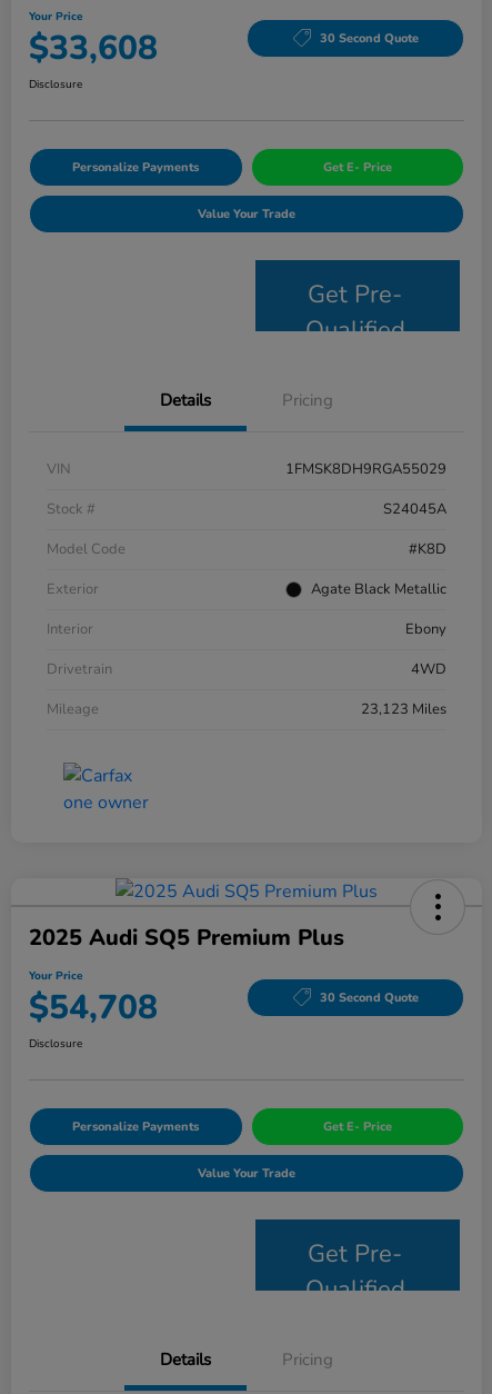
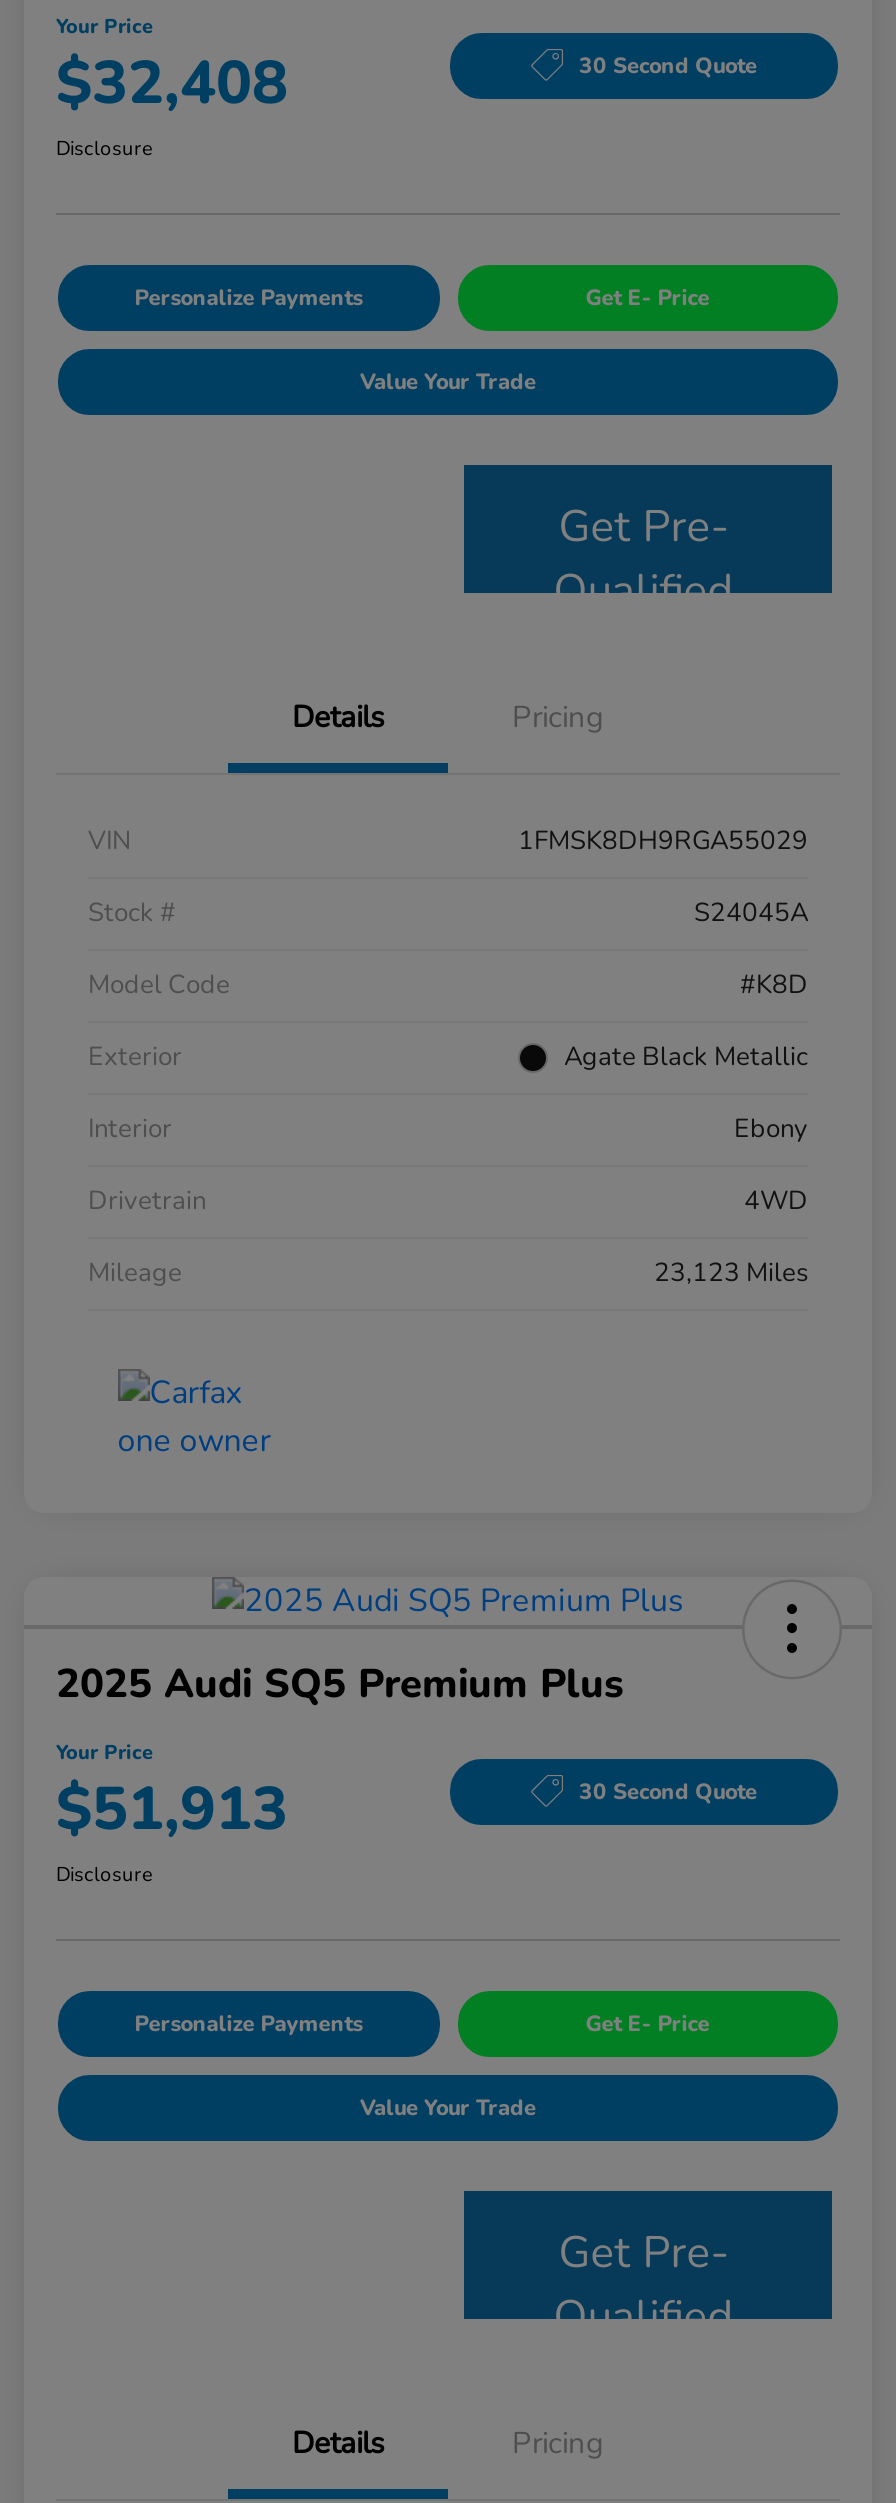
[29,26,158,71] $33,608 -> [56,43,288,125] $32,408
[29,985,158,1031] $54,708 -> [56,1769,288,1851] $51,913

